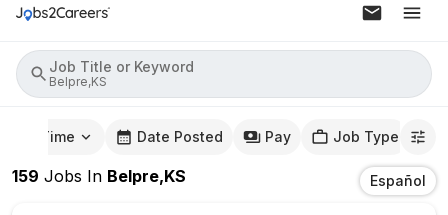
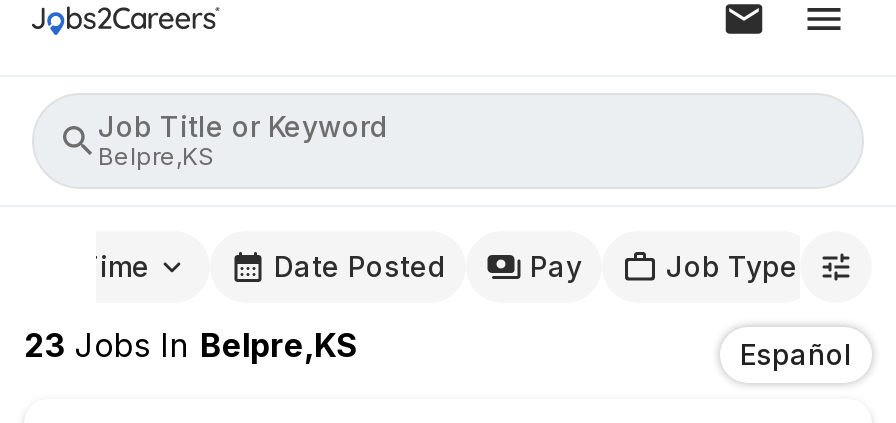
[12,166,186,186] 159 Jobs In Belpre,KS -> [24,325,358,365] 23 Jobs In Belpre,KS

